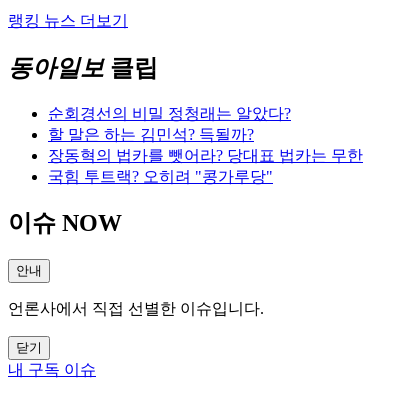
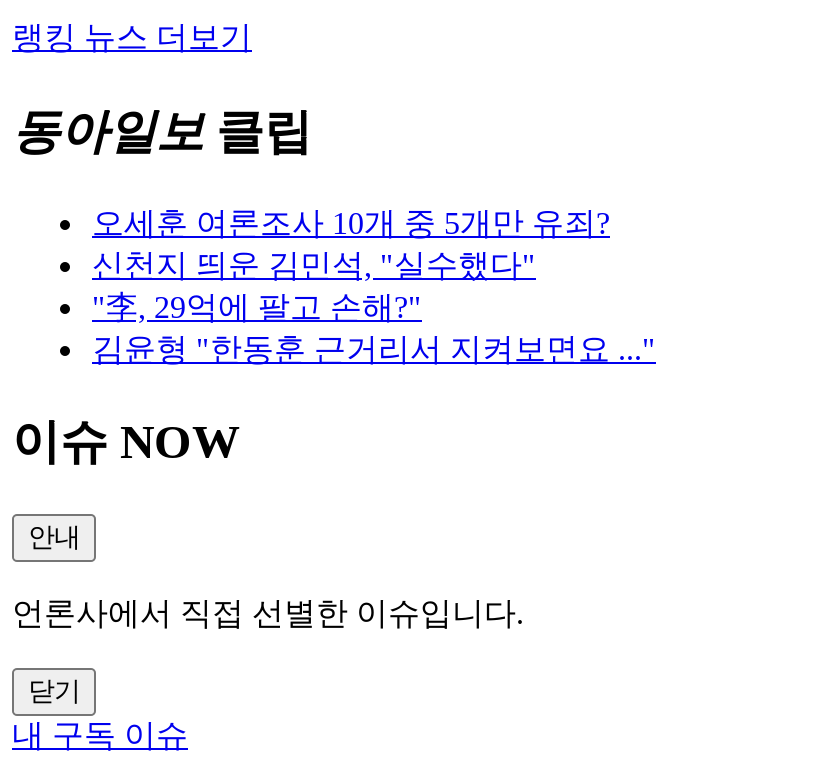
[48,105,363,185] 순회경선의 비밀 정청래는 알았다? | 할 말은 하는 김민석? 득될까? | 장동혁의 법카를 뺏어라? 당대표 법카는 무한 | 국힘 투트랙? 오히려 "콩가루당" -> [92,205,656,365] 오세훈 여론조사 10개 중 5개만 유죄? | 신천지 띄운 김민석, "실수했다" | "李, 29억에 팔고 손해?" | 김윤형 "한동훈 근거리서 지켜보면요 ..."

